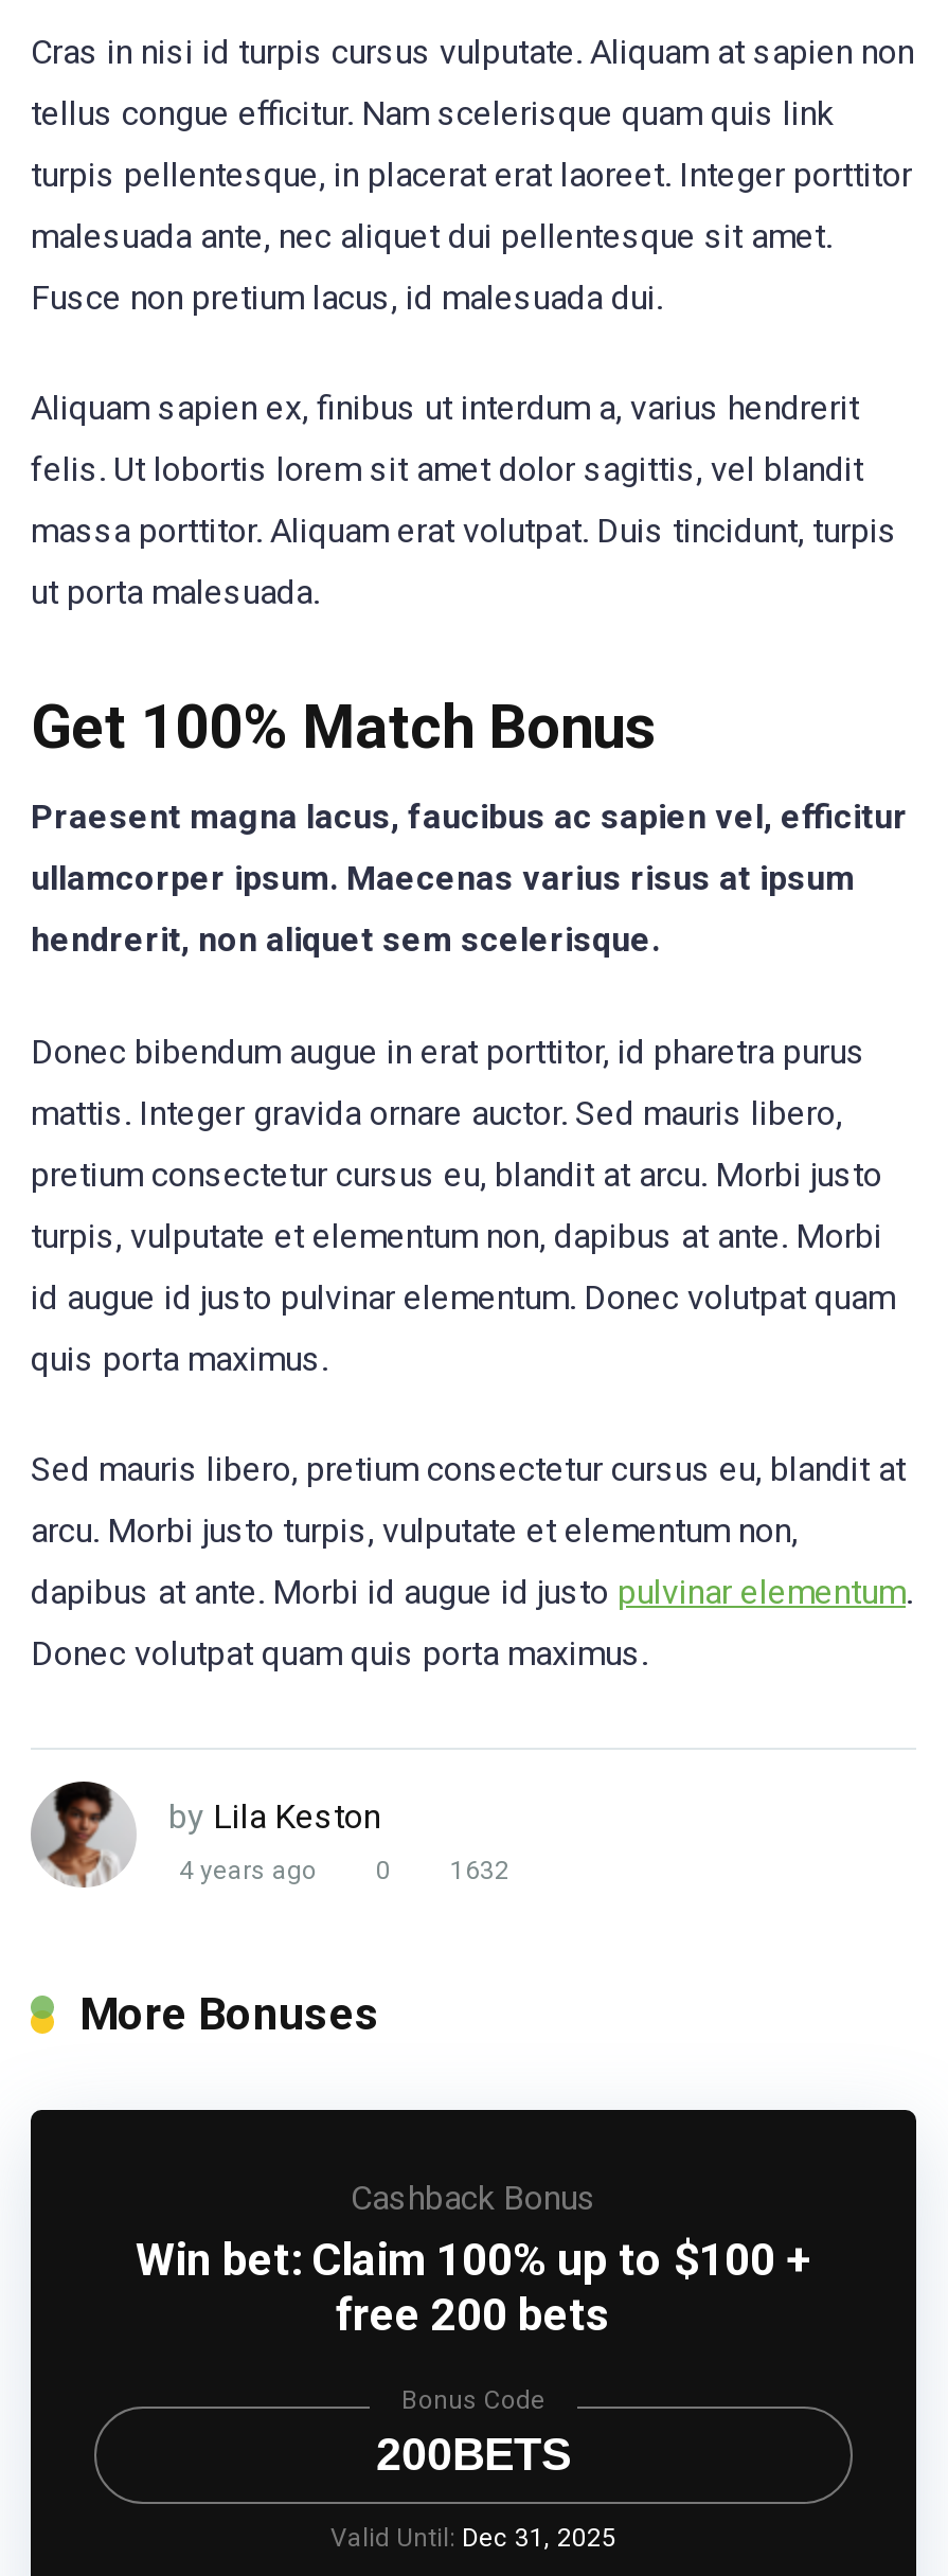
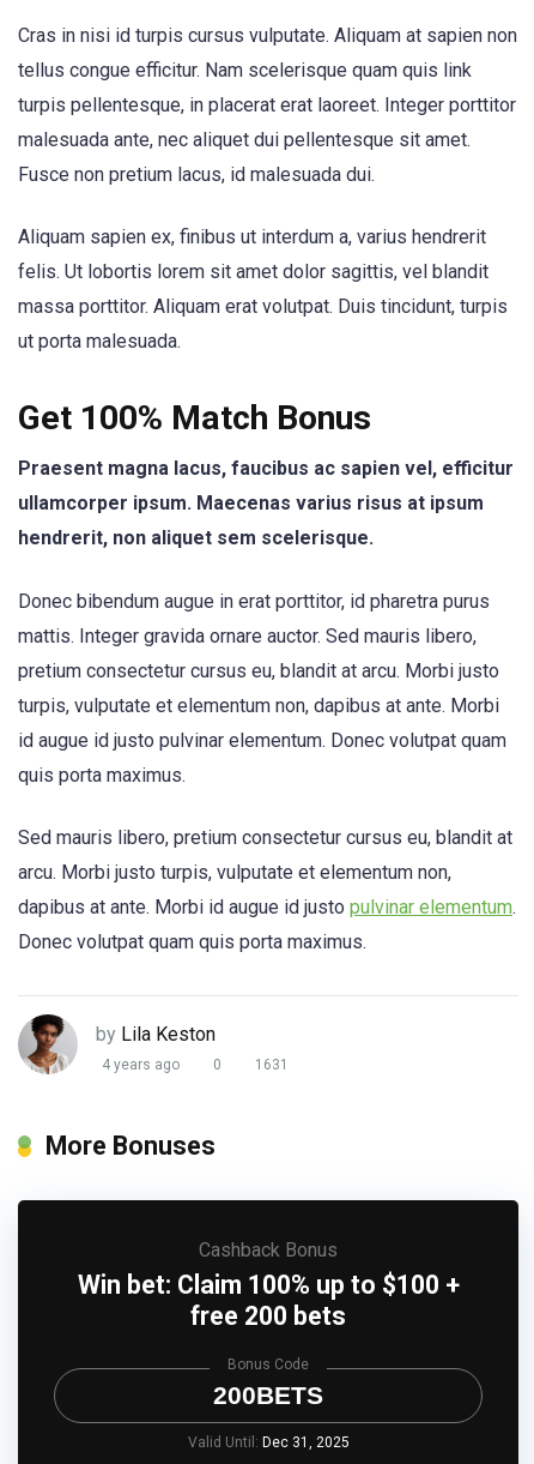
[179,1856,509,1885] 4 years ago 0 1632 -> [102,1056,289,1073] 4 years ago 0 1631

